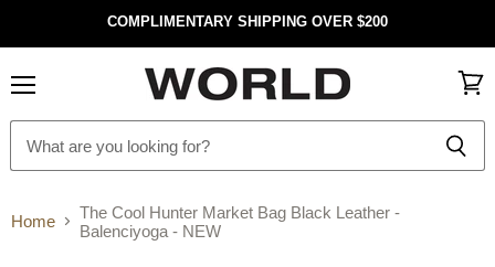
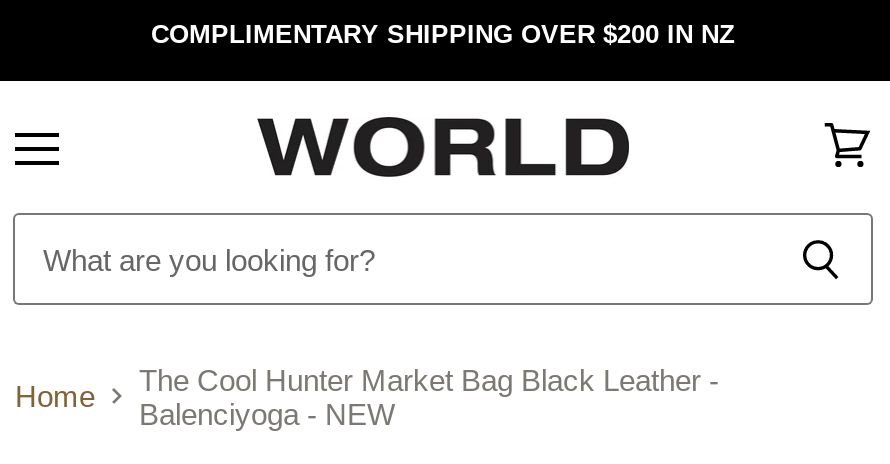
[107,13,388,30] COMPLIMENTARY SHIPPING OVER $200 -> [151,19,735,49] COMPLIMENTARY SHIPPING OVER $200 IN NZ

